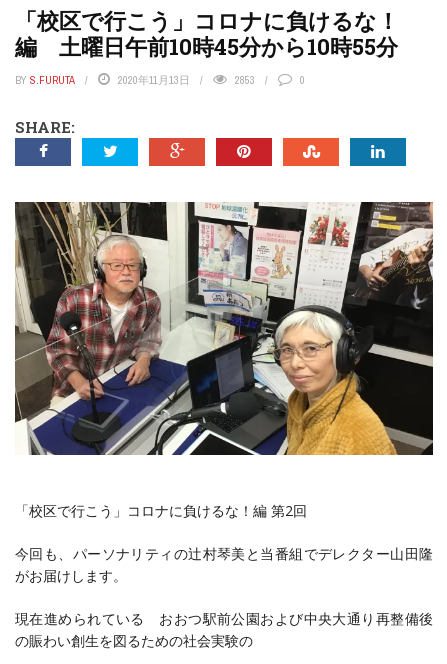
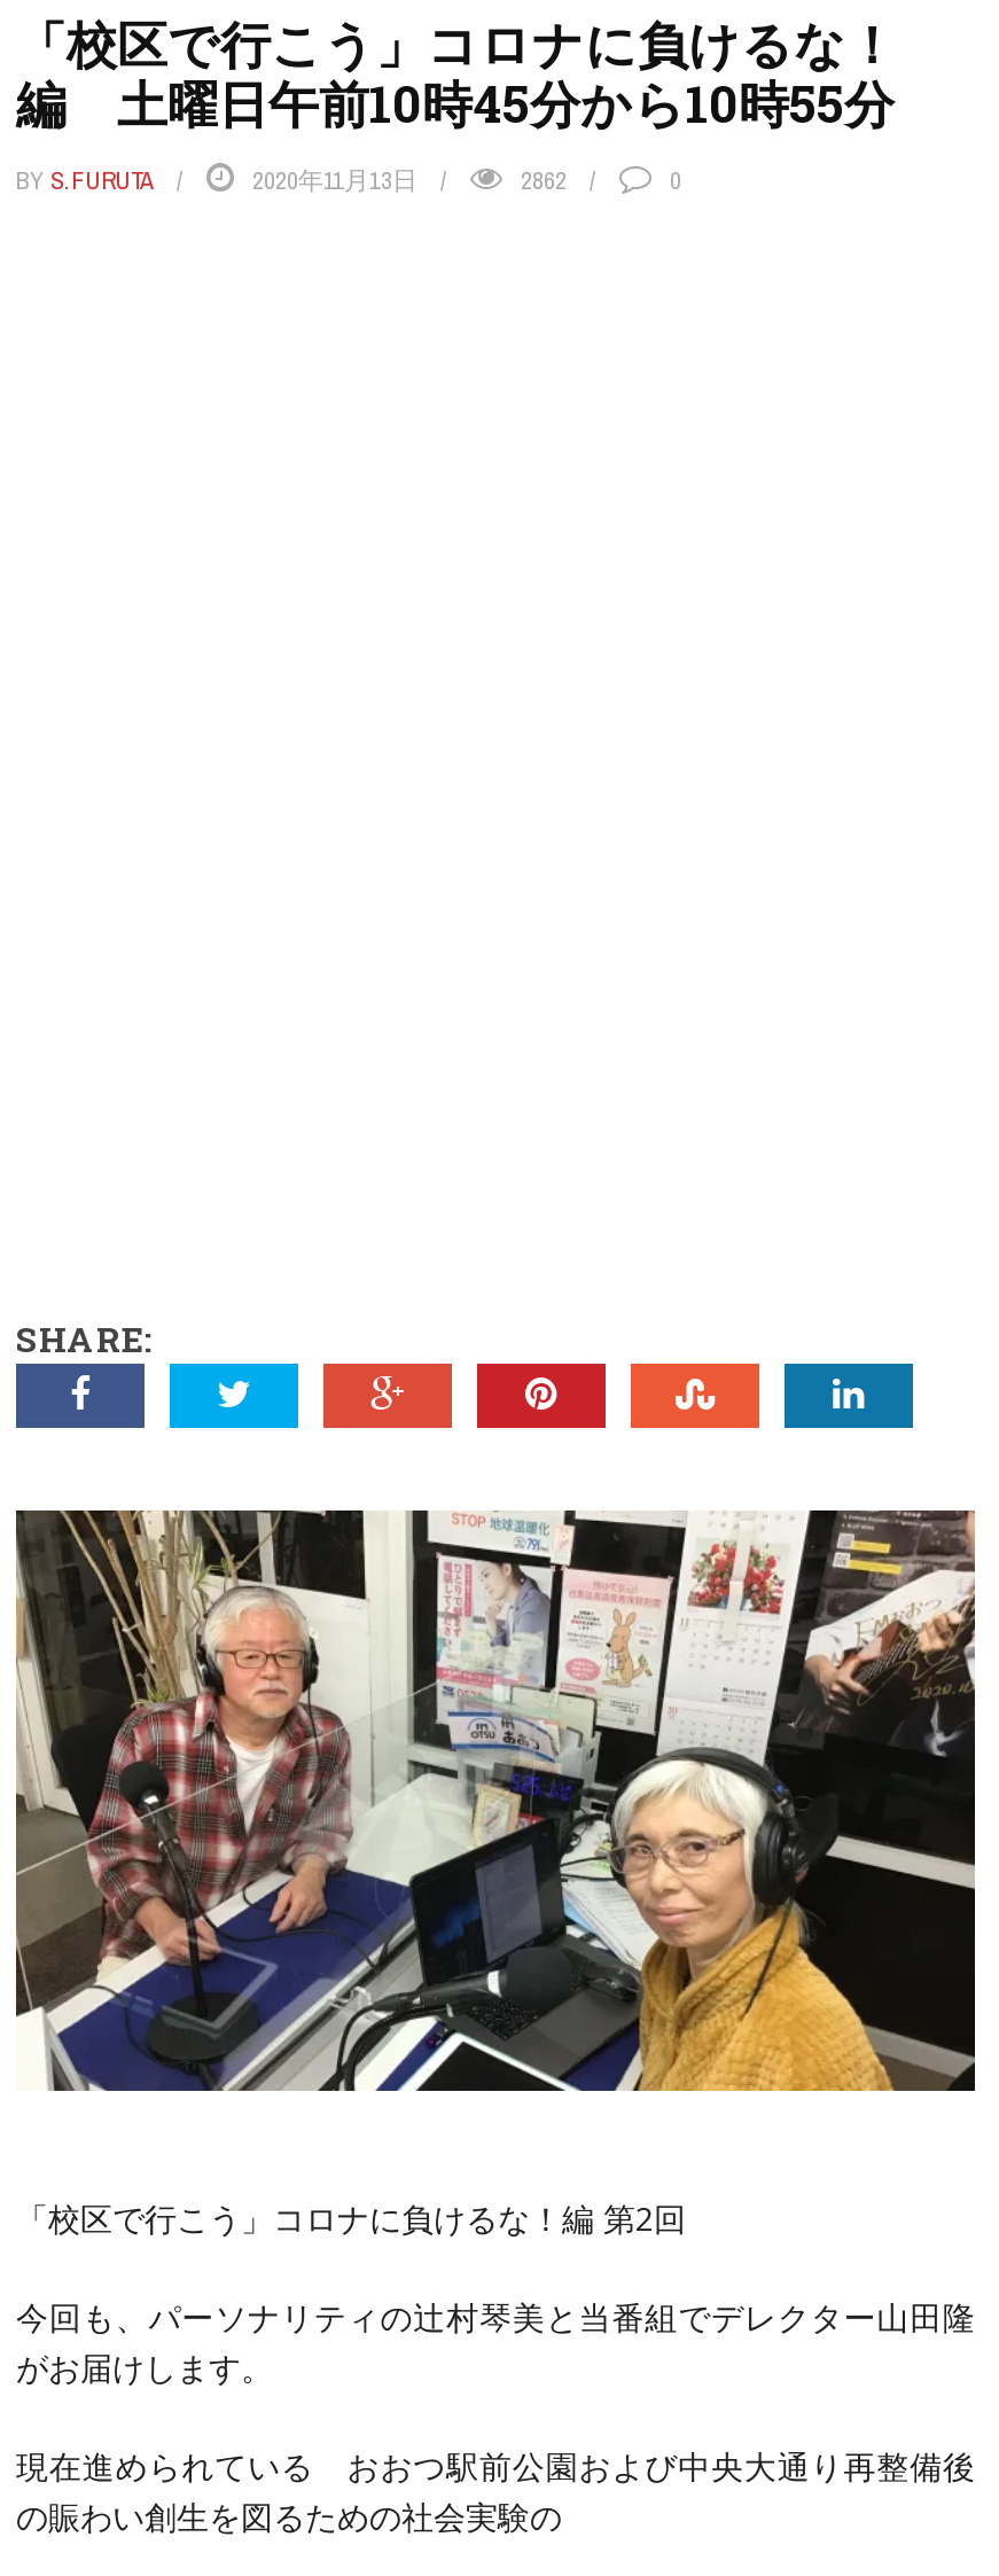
[235,73,255,87] 2853 -> [521,164,567,196] 2862

